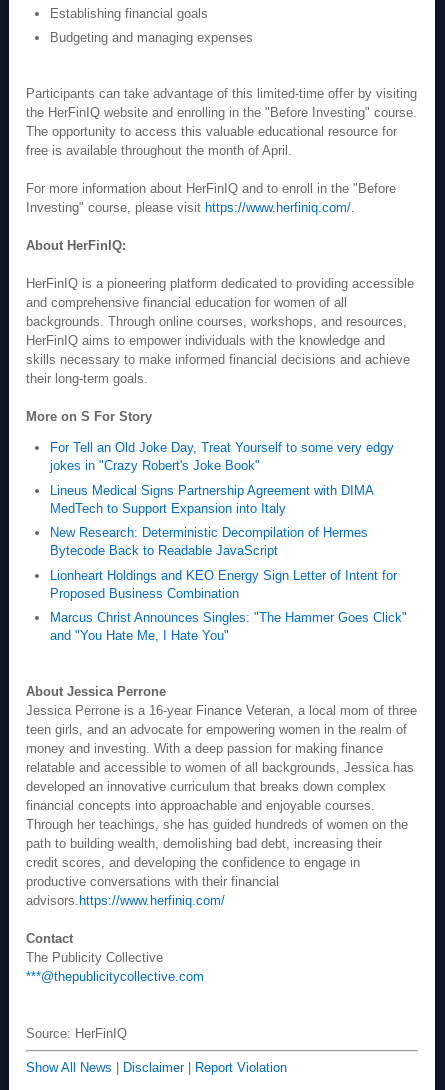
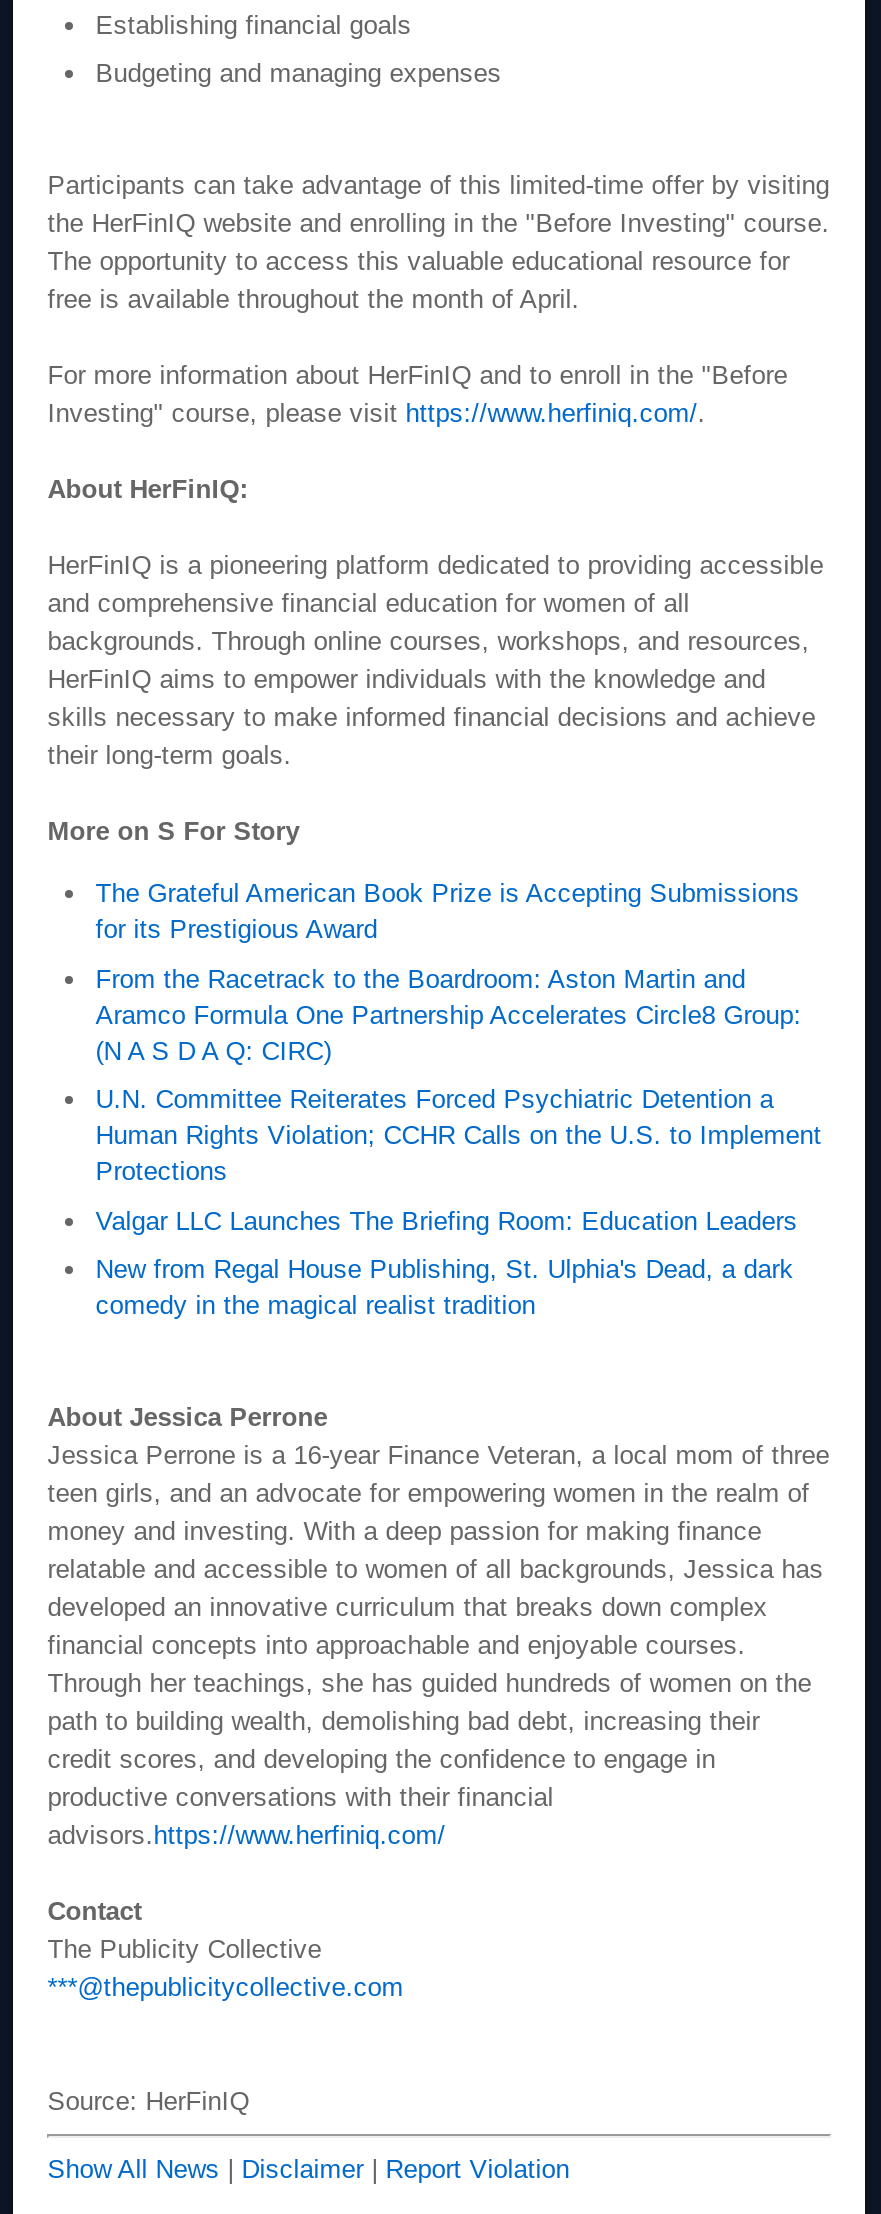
[50,440,394,473] For Tell an Old Joke Day, Treat Yourself to some very edgy | jokes in "Crazy Robert's Joke Book" -> [95,879,799,945] The Grateful American Book Prize is Accepting Submissions | for its Prestigious Award
[50,483,373,516] Lineus Medical Signs Partnership Agreement with DIMA | MedTech to Support Expansion into Italy -> [95,964,801,1066] From the Racetrack to the Boardroom: Aston Martin and | Aramco Formula One Partnership Accelerates Circle8 Group: | (N A S D A Q: CIRC)
[50,525,368,558] New Research: Deterministic Decompilation of Hermes | Bytecode Back to Readable JavaScript -> [95,1085,821,1187] U.N. Committee Reiterates Forced Psychiatric Detention a | Human Rights Violation; CCHR Calls on the U.S. to Implement | Protections
[50,568,397,601] Lionheart Holdings and KEO Energy Sign Letter of Intent for | Proposed Business Combination -> [95,1206,797,1236] Valgar LLC Launches The Briefing Room: Education Leaders
[50,610,407,643] Marcus Christ Announces Singles: "The Hammer Goes Click" | and "You Hate Me, I Hate You" -> [95,1255,793,1321] New from Regal House Publishing, St. Ulphia's Dead, a dark | comedy in the magical realist tradition

